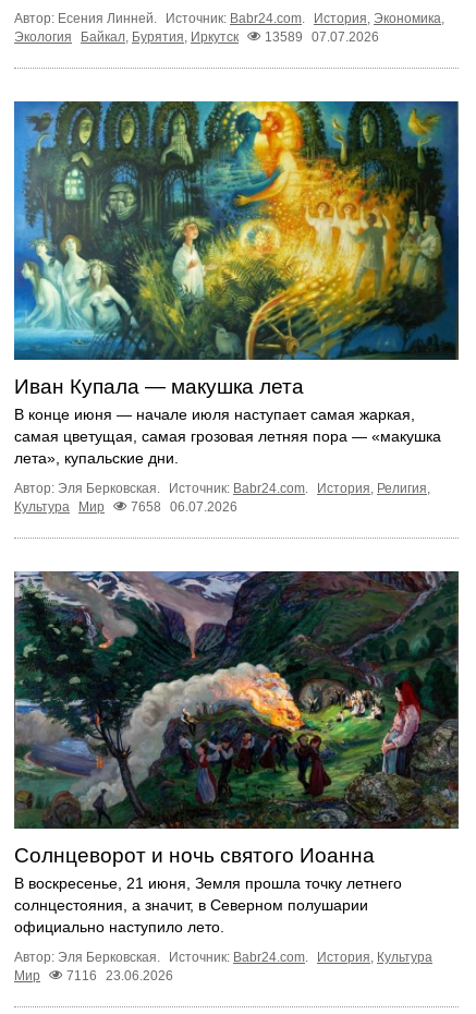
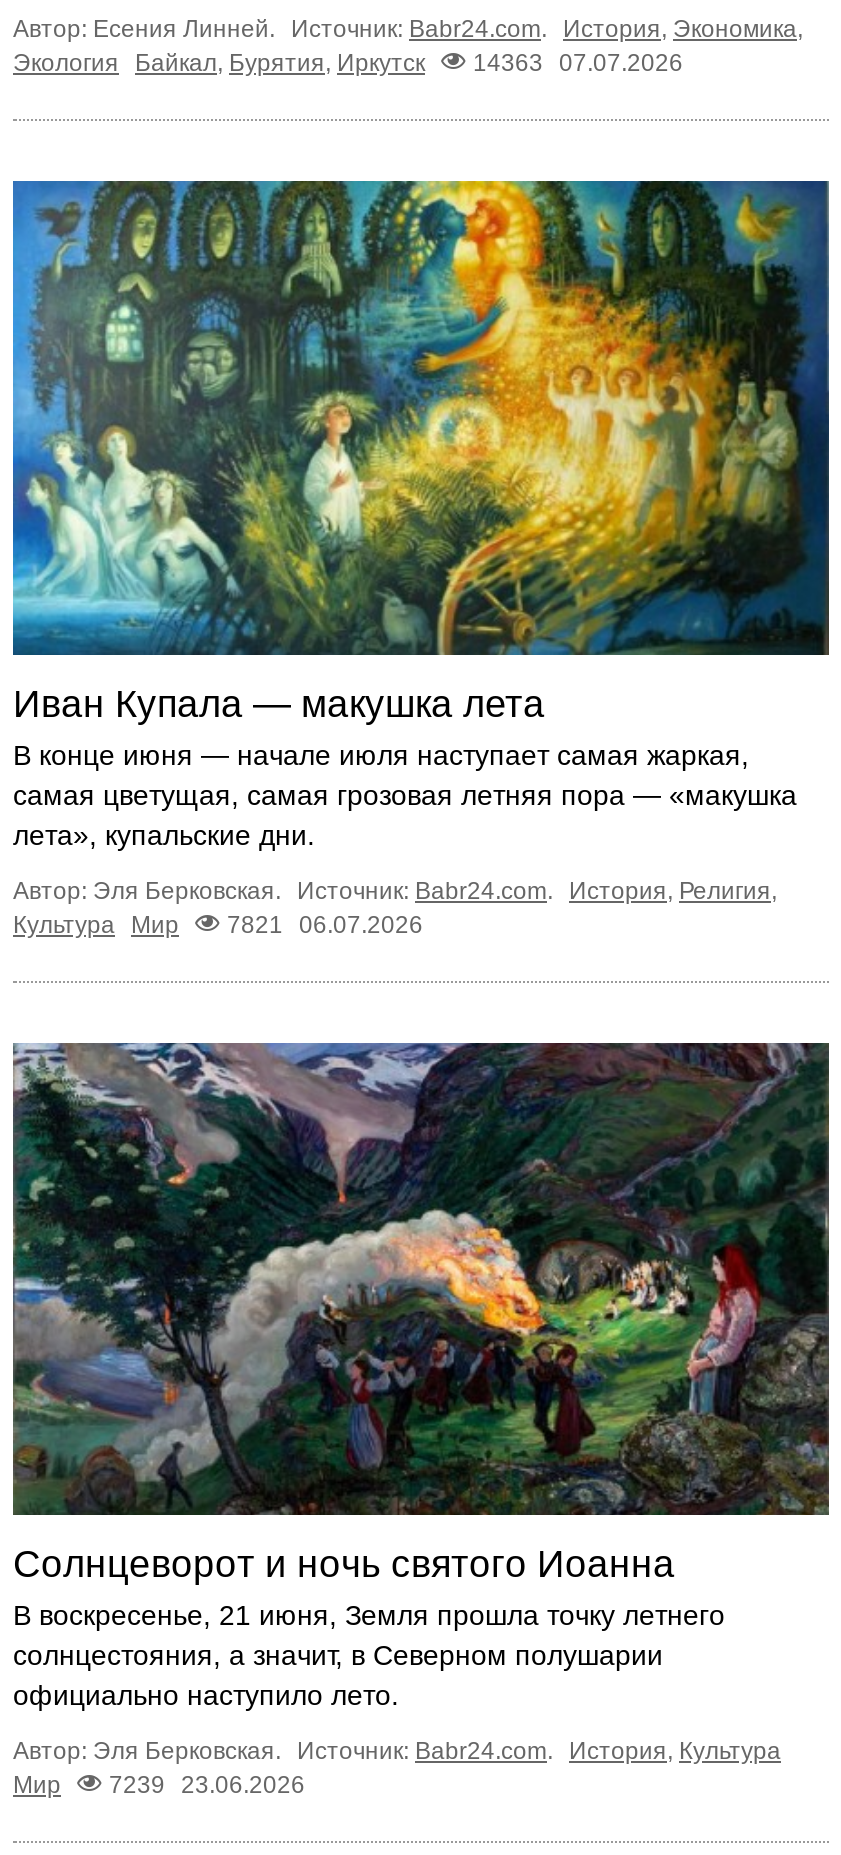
[14,29,379,45] Экология Байкал, Бурятия, Иркутск 13589 07.07.2026 -> [13,49,683,77] Экология Байкал, Бурятия, Иркутск 14363 07.07.2026
[14,499,237,514] Культура Мир 7658 06.07.2026 -> [13,910,423,938] Культура Мир 7821 06.07.2026
[14,969,173,984] Мир 7116 23.06.2026 -> [13,1772,305,1800] Мир 7239 23.06.2026

